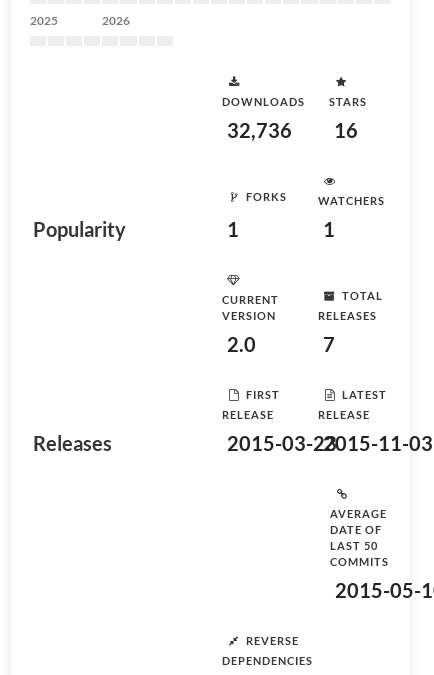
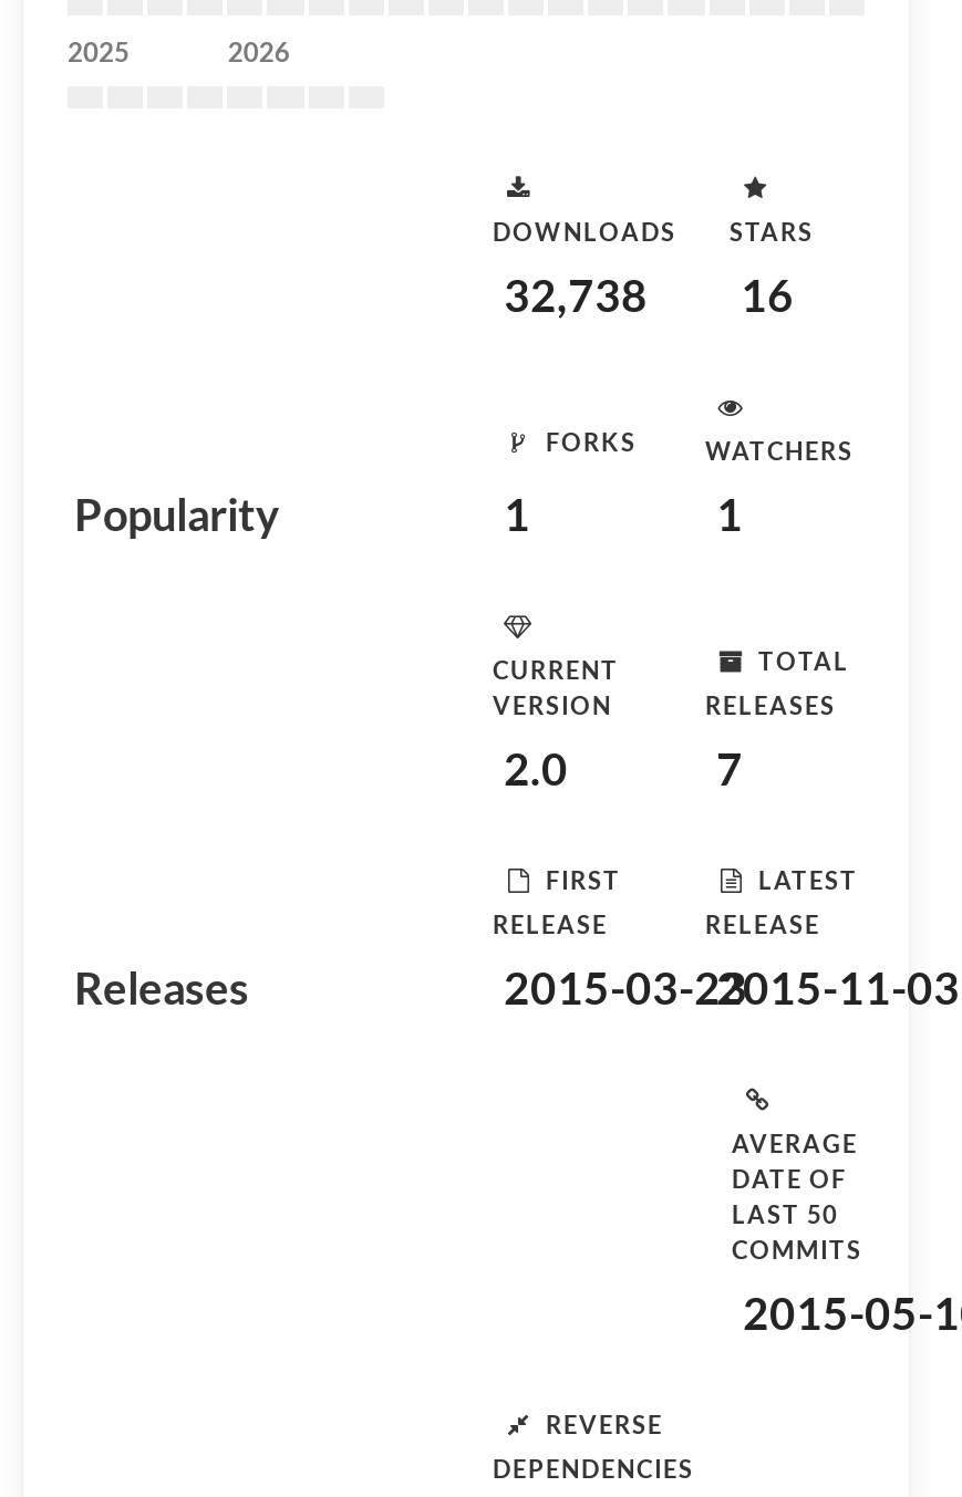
[227,118,358,142] 32,736 16 -> [504,268,794,321] 32,738 16

